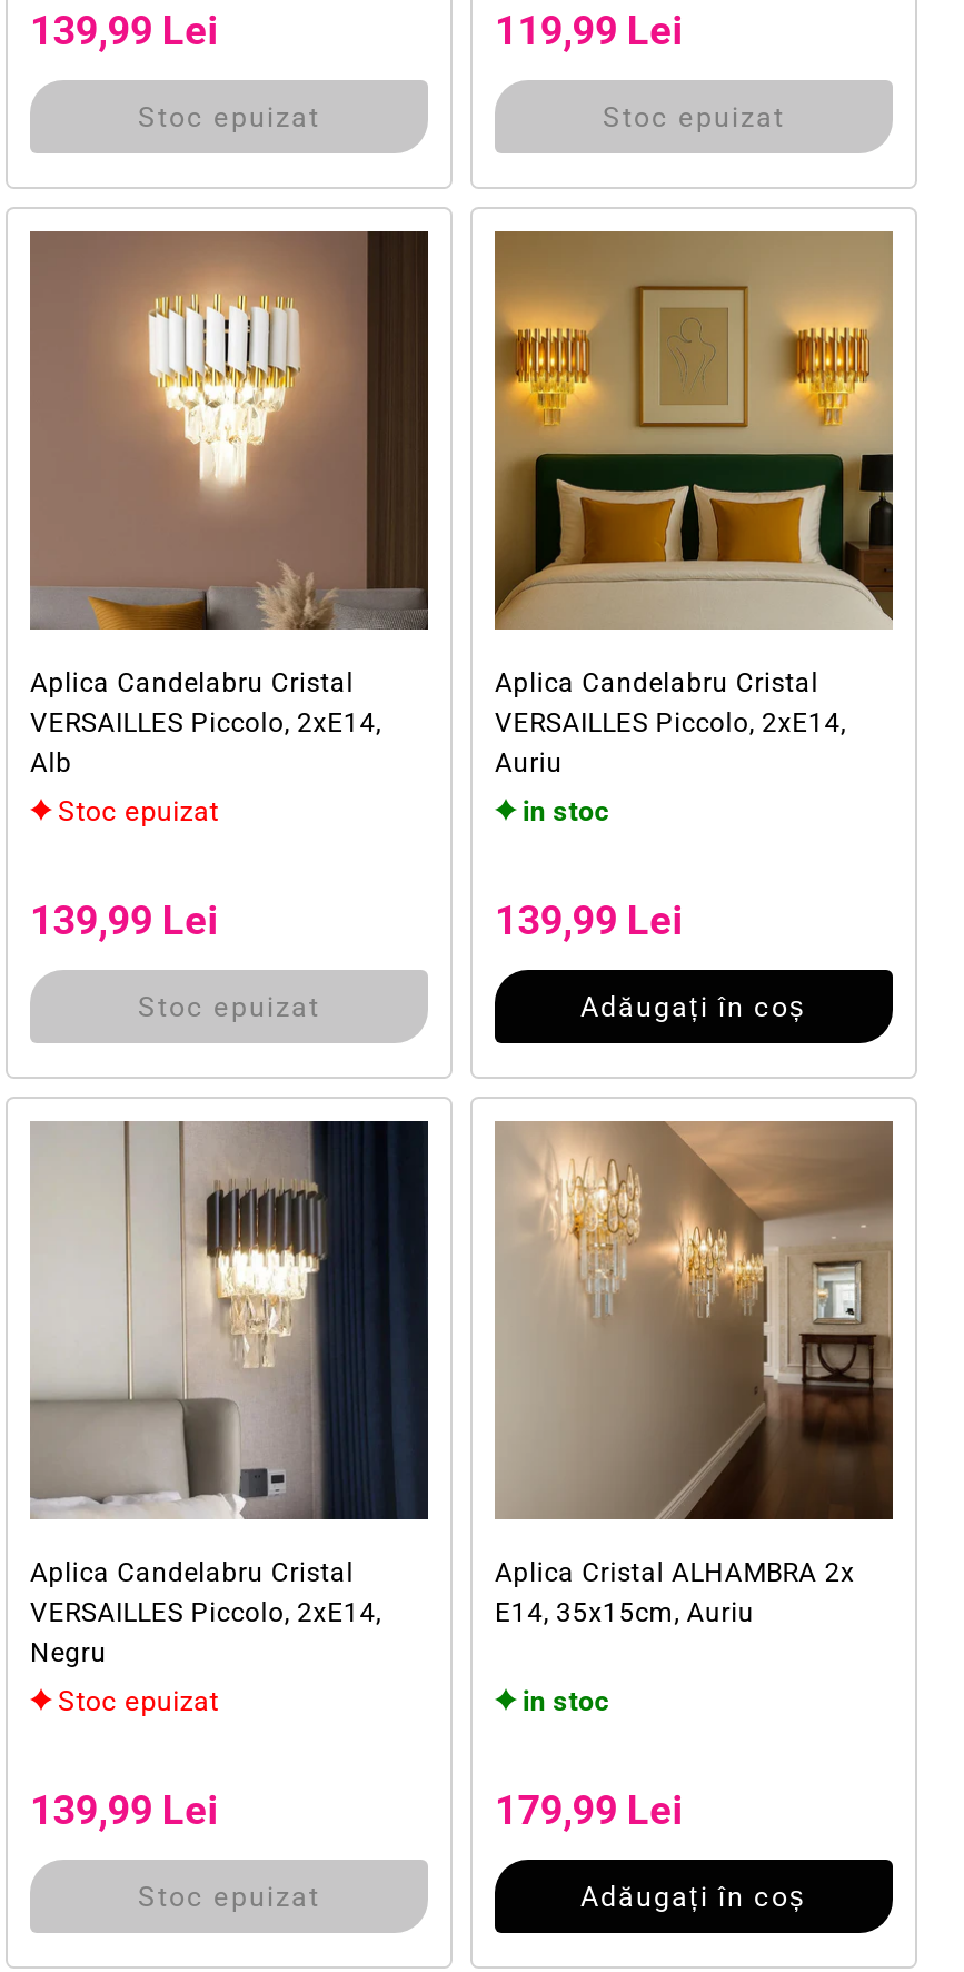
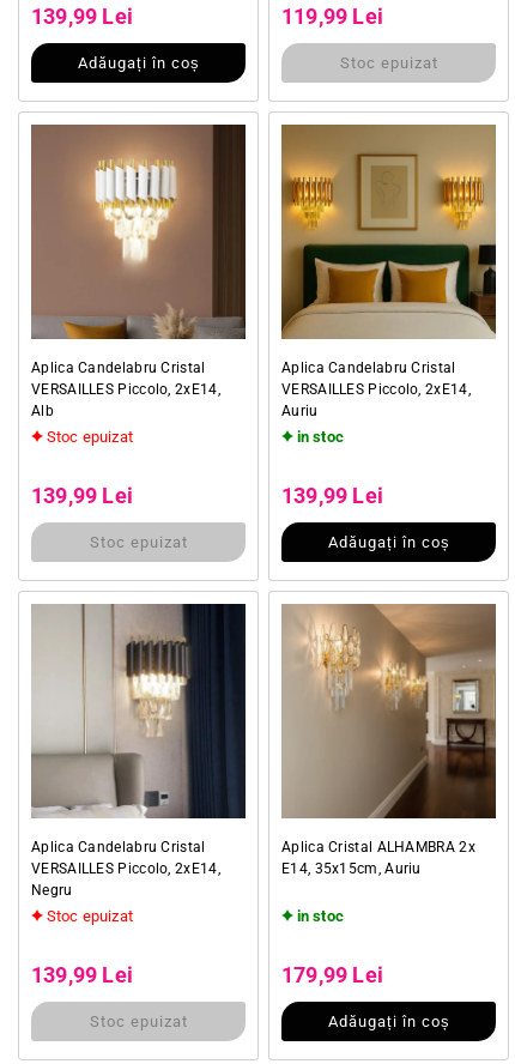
[138,99,320,132] Stoc epuizat -> [77,53,199,71] Adăugați în coș

